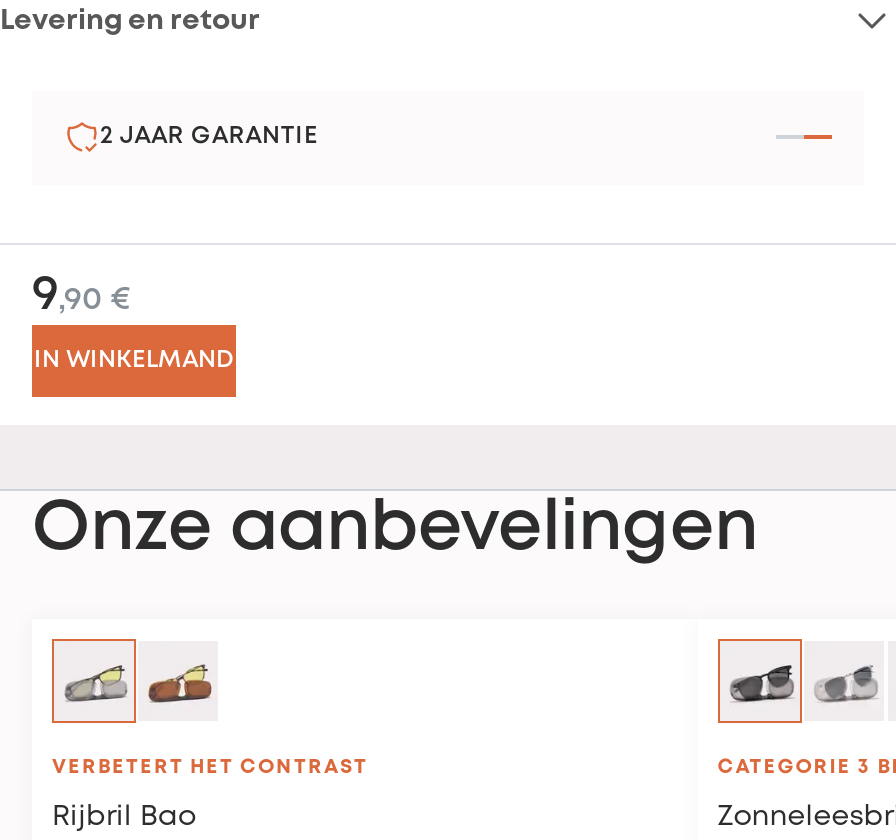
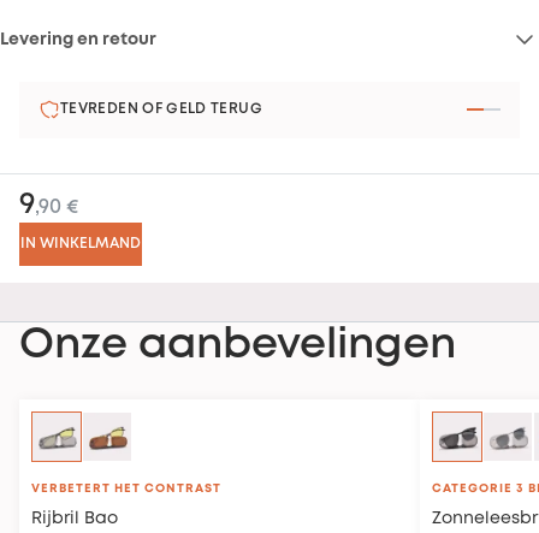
[100,126,319,148] 2 JAAR GARANTIE -> [60,103,262,116] TEVREDEN OF GELD TERUG

